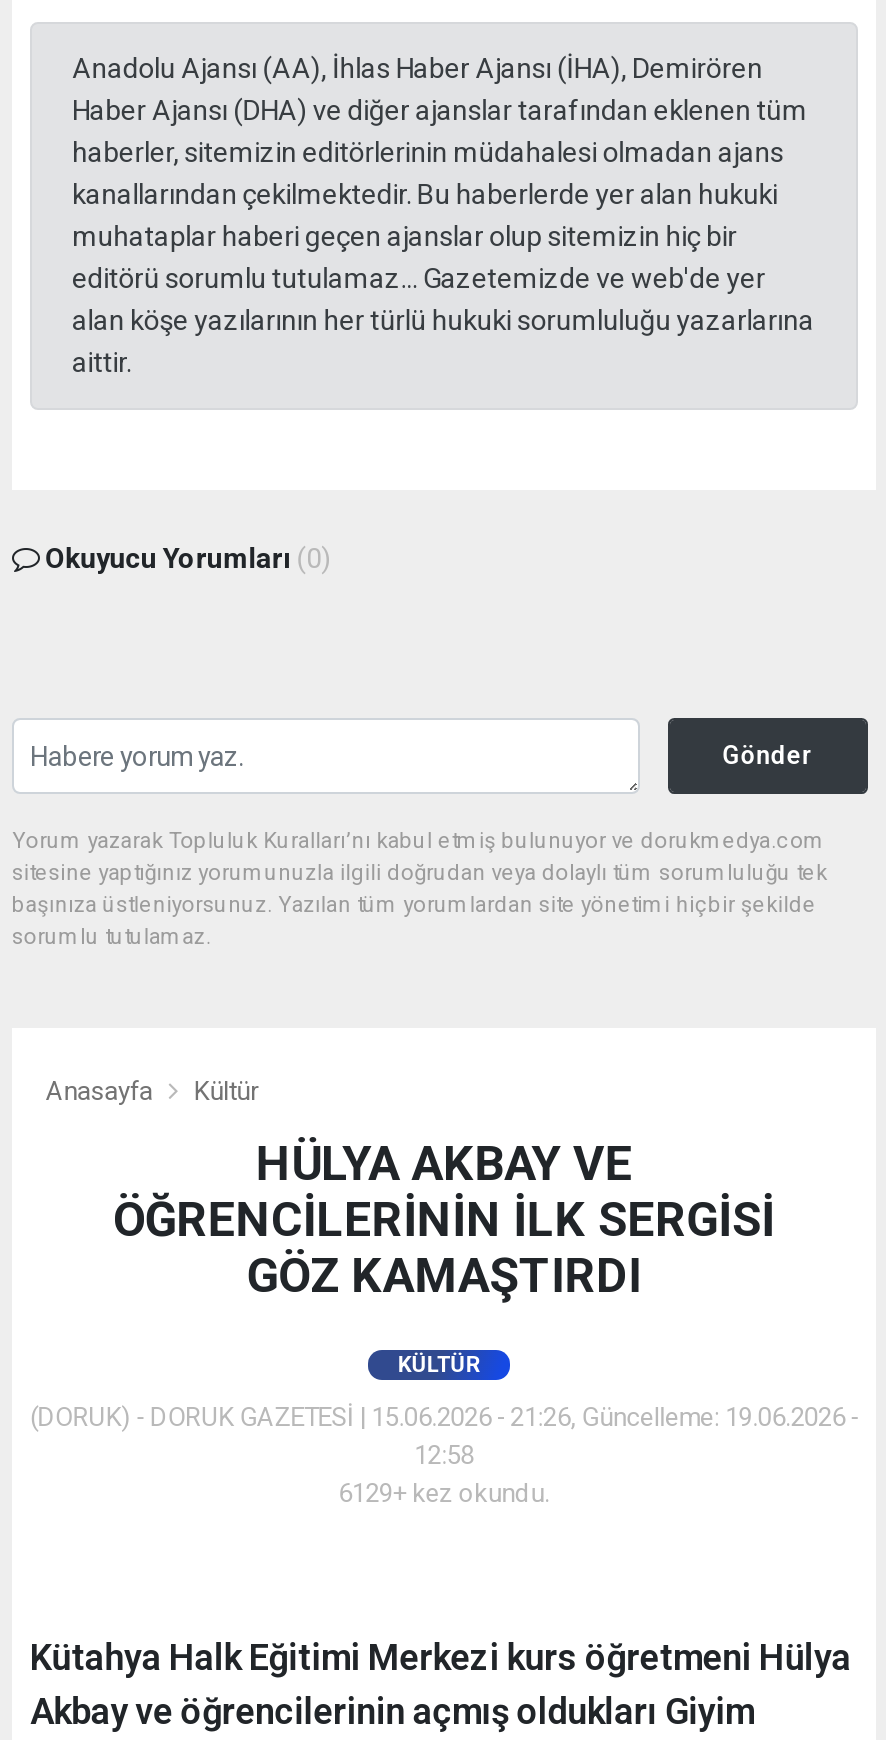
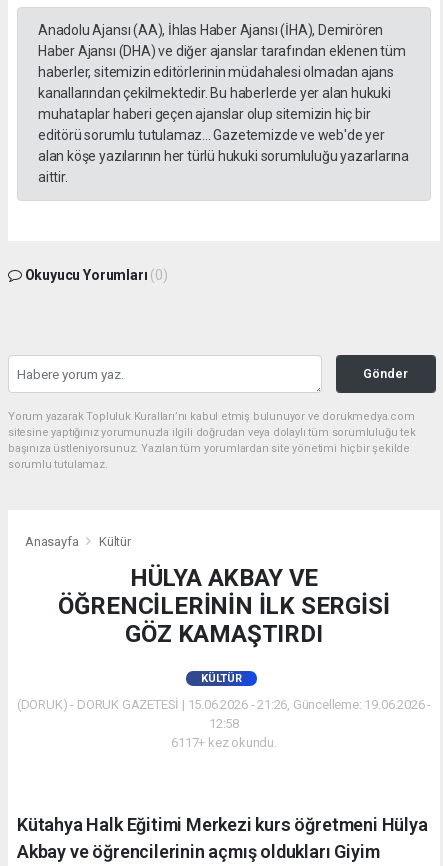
[338,1477,550,1507] 6129+ kez okundu. -> [171,735,277,750] 6117+ kez okundu.

